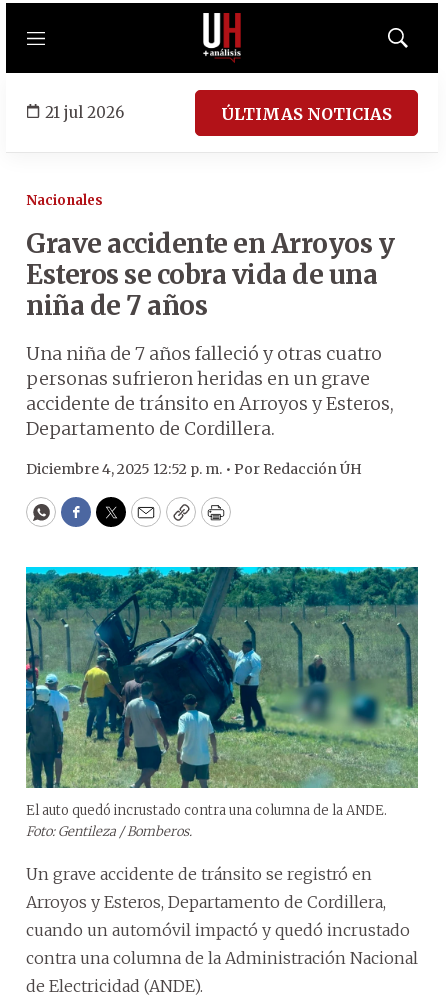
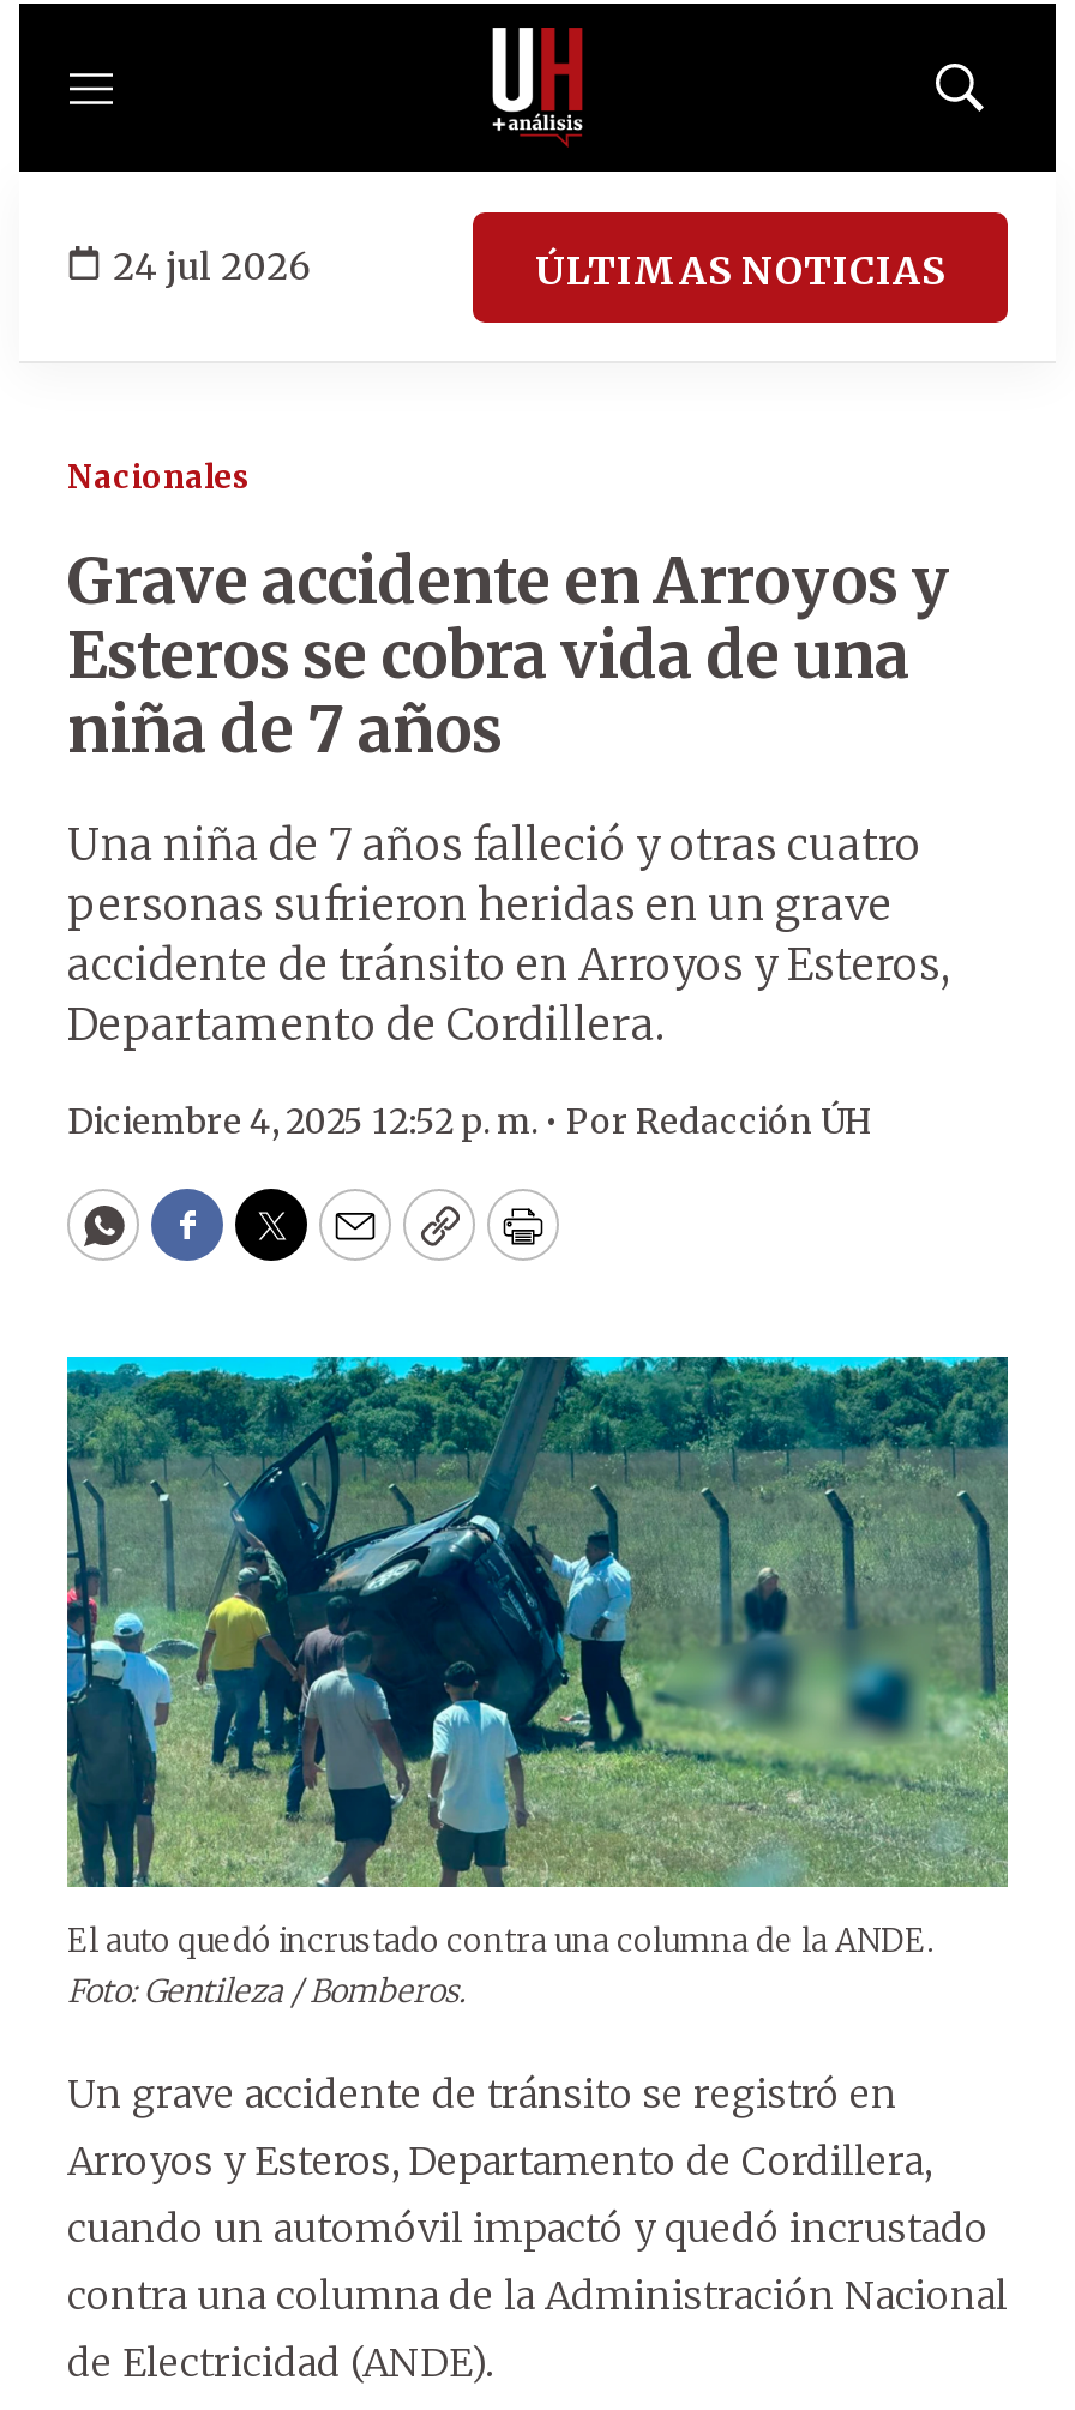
[45,102,124,121] 21 jul 2026 -> [113,242,310,288] 24 jul 2026

